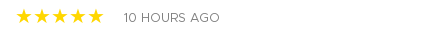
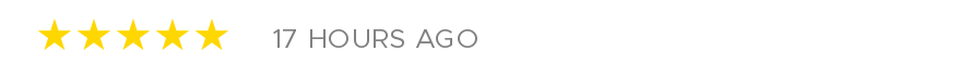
[124,11,220,24] 10 HOURS AGO -> [273,25,481,53] 17 HOURS AGO

